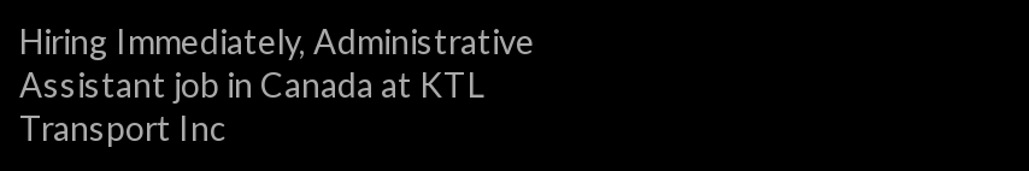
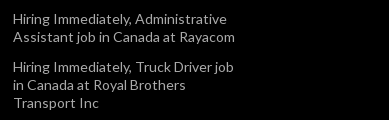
[19,64,484,105] Assistant job in Canada at KTL -> [13,28,235,93] Assistant job in Canada at Rayacom | Hiring Immediately, Truck Driver job | in Canada at Royal Brothers

